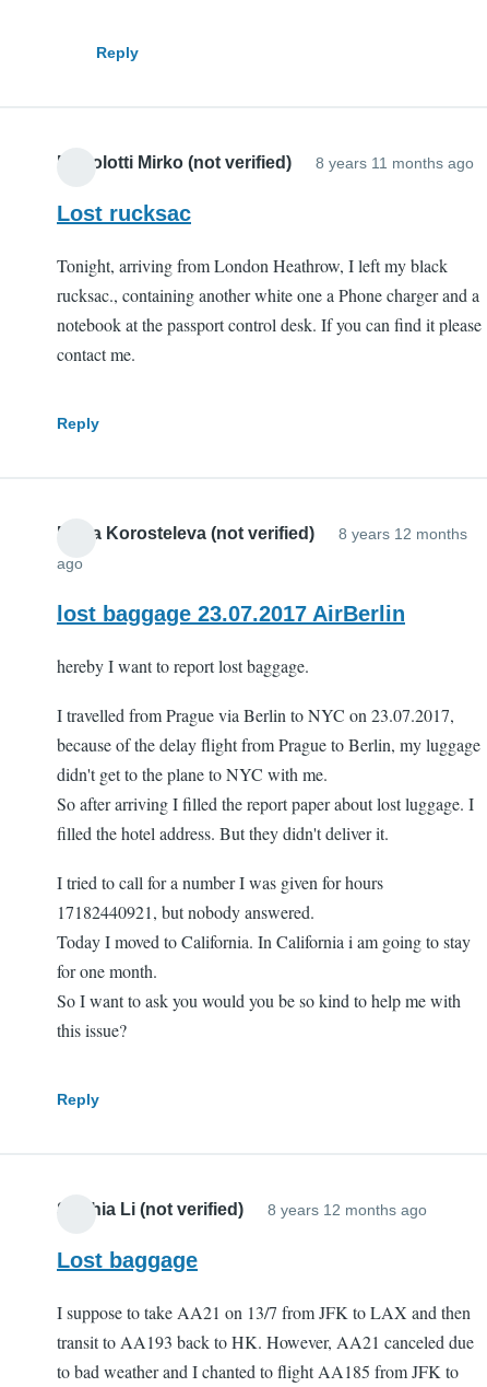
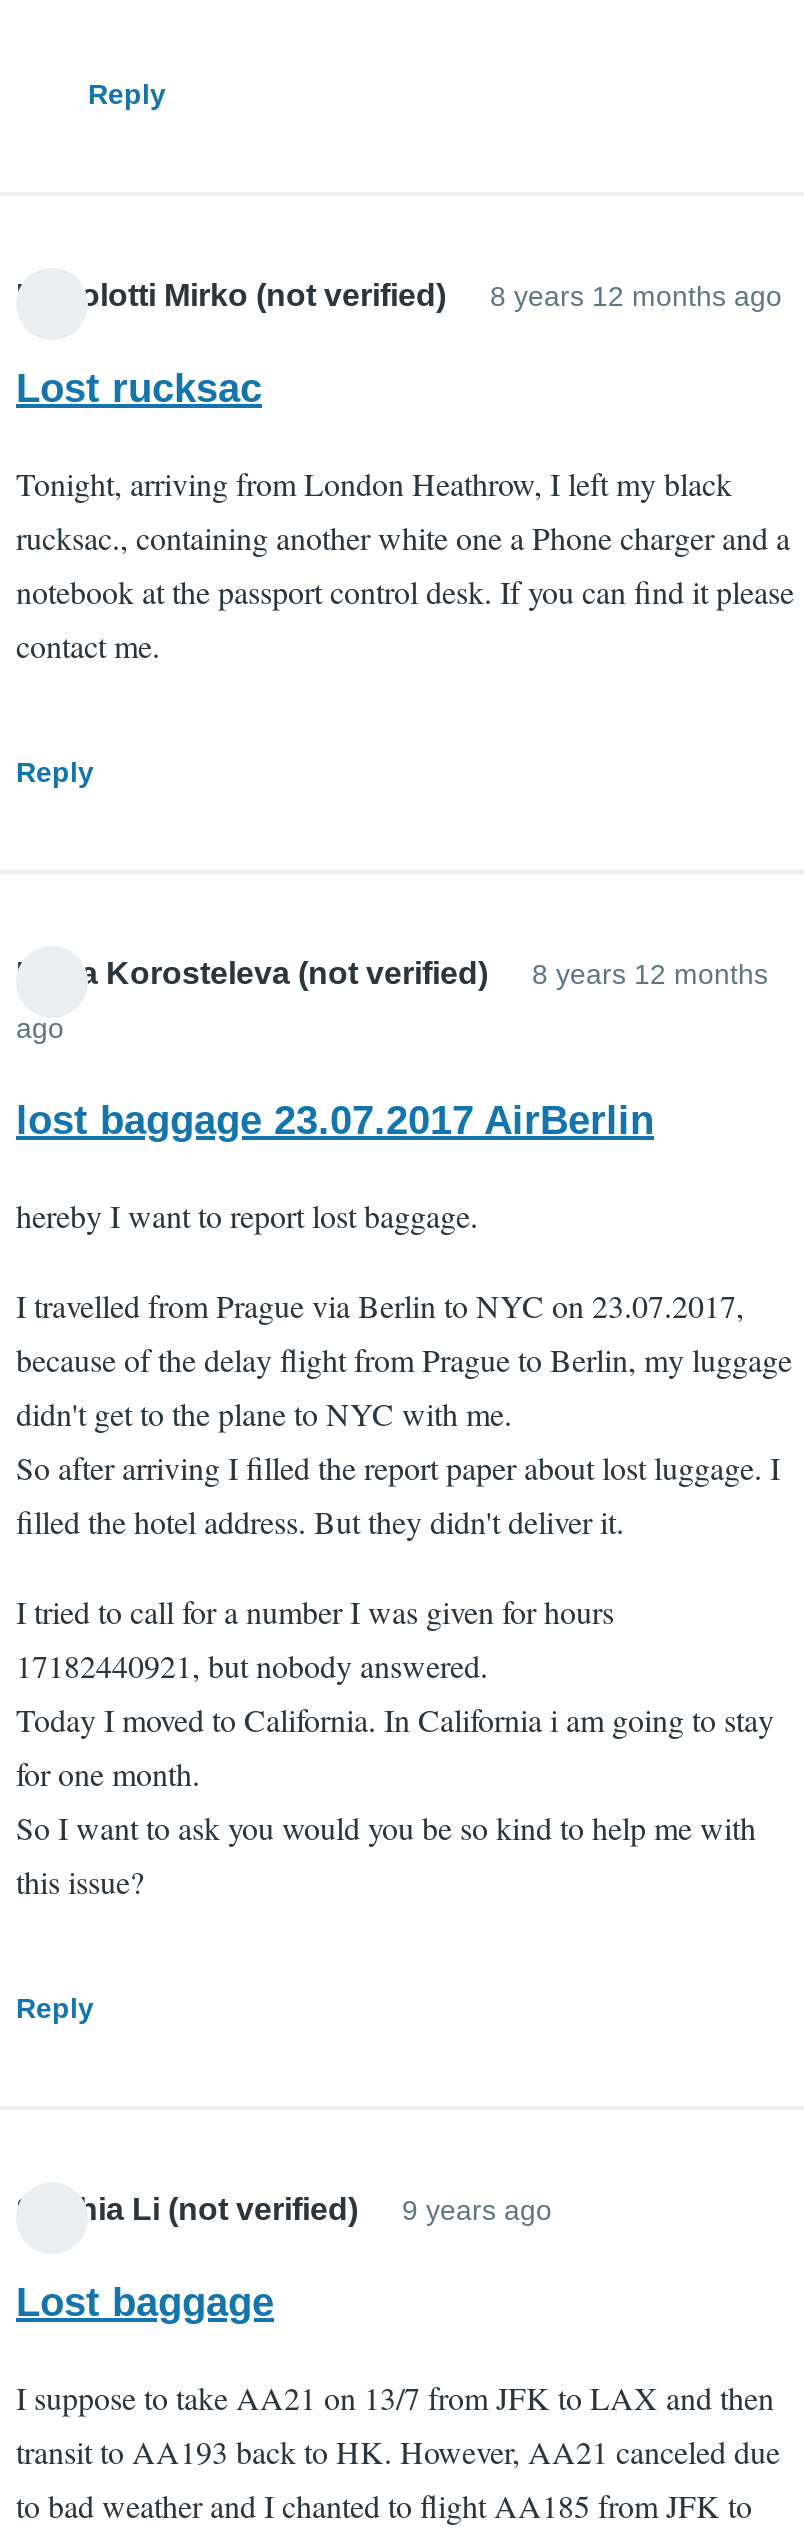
[316,154,474,171] 8 years 11 months ago -> none
moved [268,1200,427,1218] -> [490,279,782,311]: 8 years 12 months ago
none -> [402,2193,552,2225] 9 years ago

